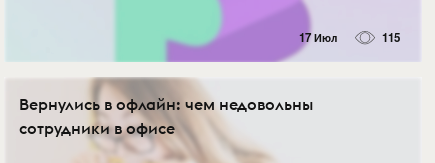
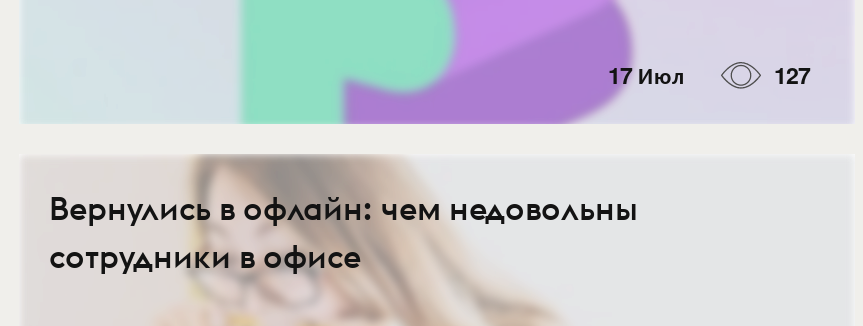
[378,29,399,46] 115 -> [768,58,810,92] 127

